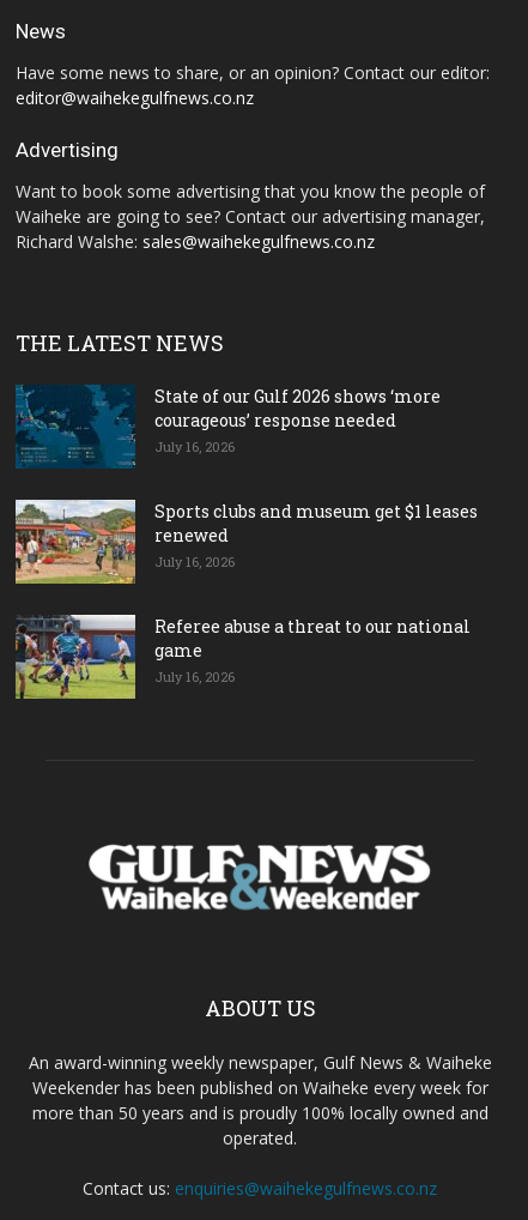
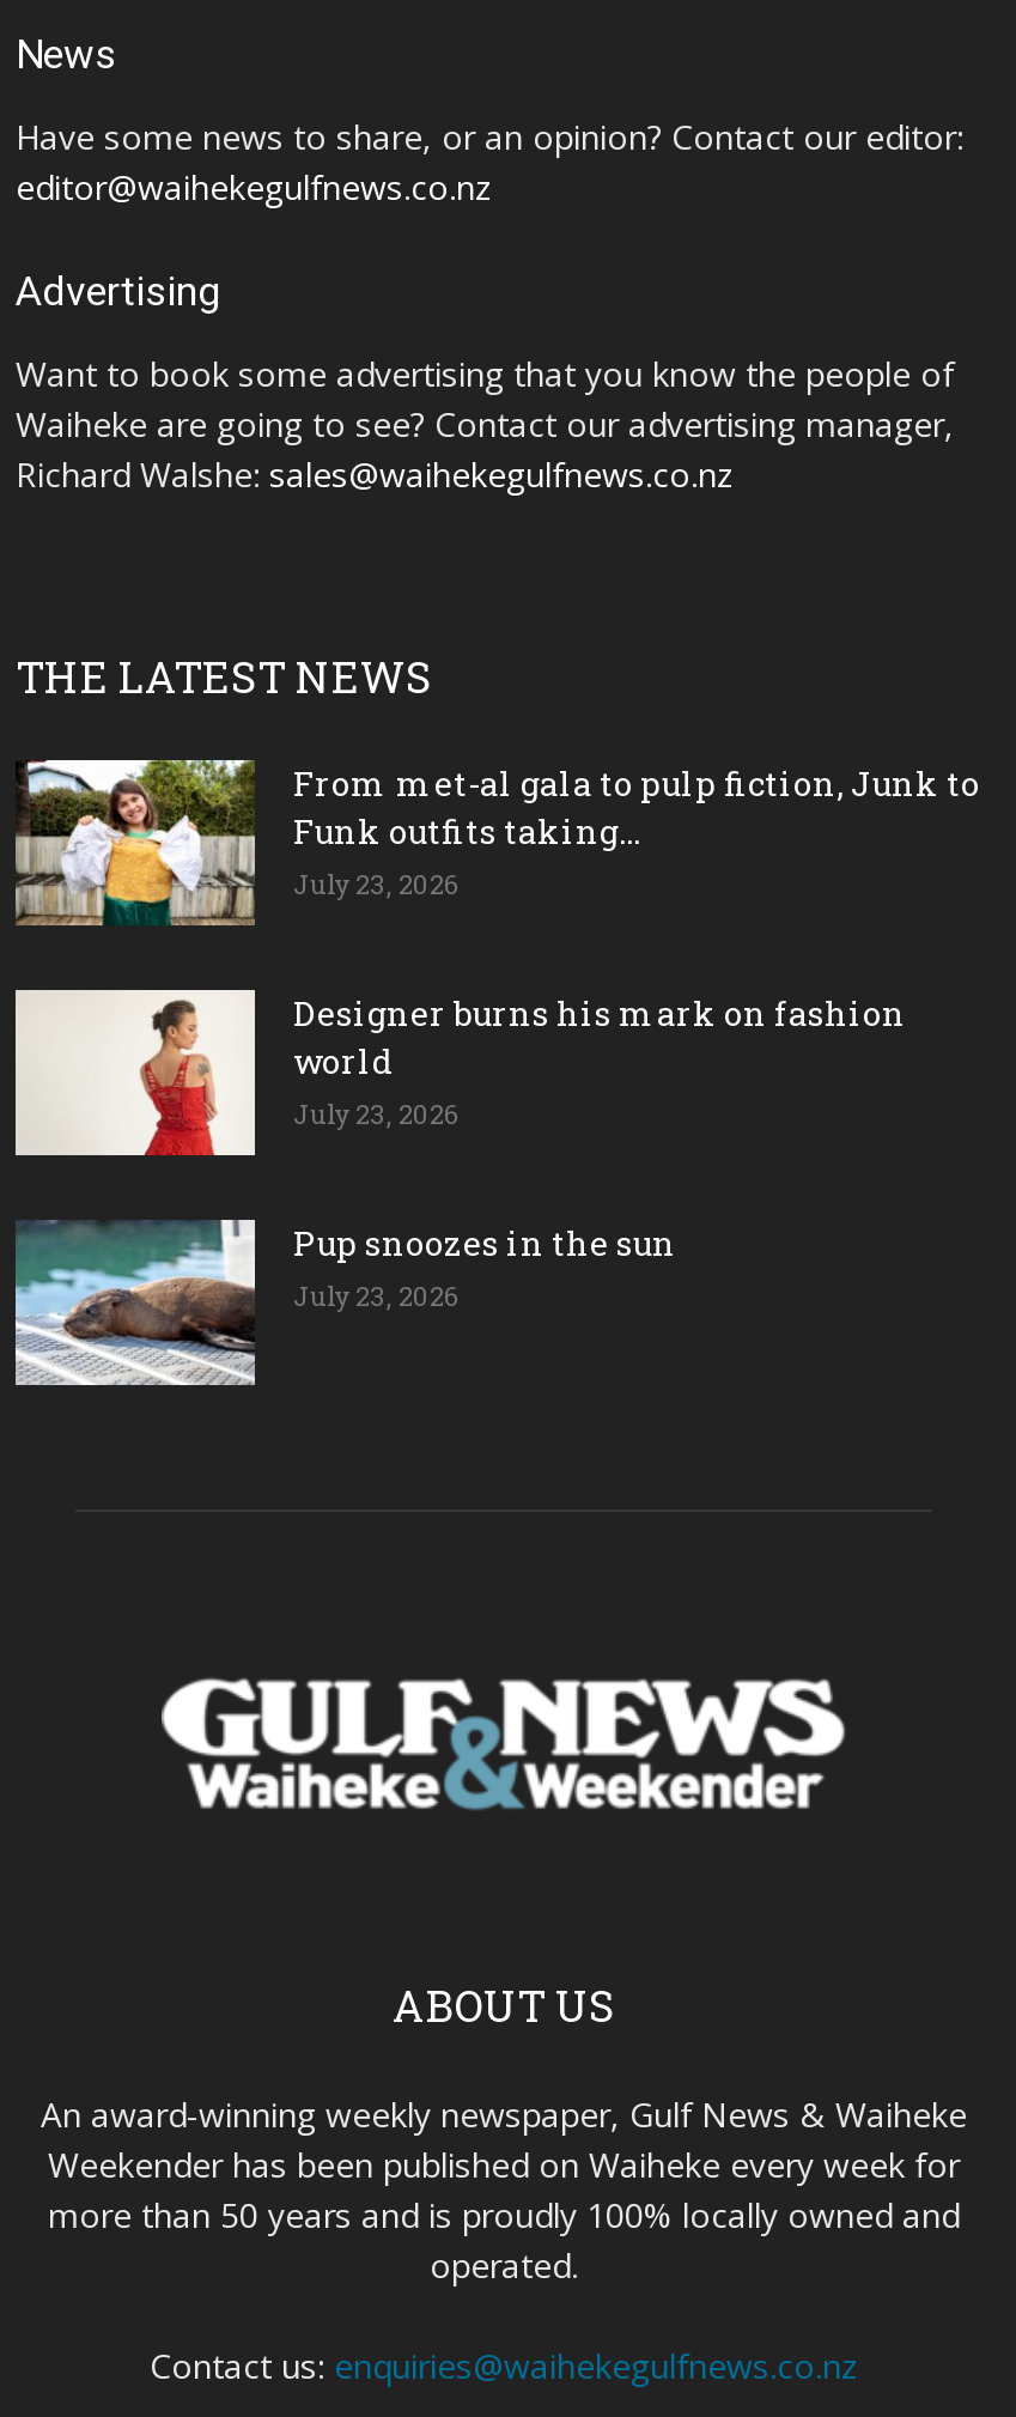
[14,385,441,469] [image] | State of our Gulf 2026 shows ‘more | courageous’ response needed | July 16, 2026 -> [13,758,980,928] [image] | From met-al gala to pulp fiction, Junk to | Funk outfits taking... | July 23, 2026
[14,500,478,585] [image] | Sports clubs and museum get $1 leases | renewed | July 16, 2026 -> [13,990,906,1158] [image] | Designer burns his mark on fashion | world | July 23, 2026
[14,614,471,700] [image] | Referee abuse a threat to our national | game | July 16, 2026 -> [13,1217,676,1387] [image] | Pup snoozes in the sun | July 23, 2026

